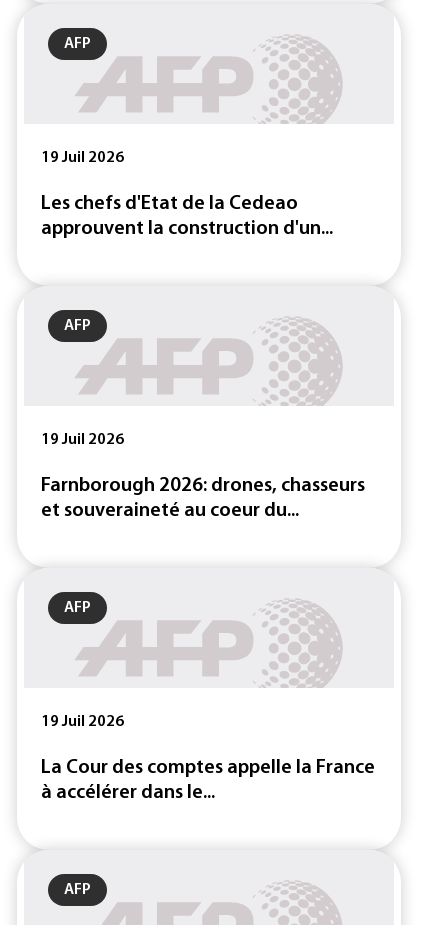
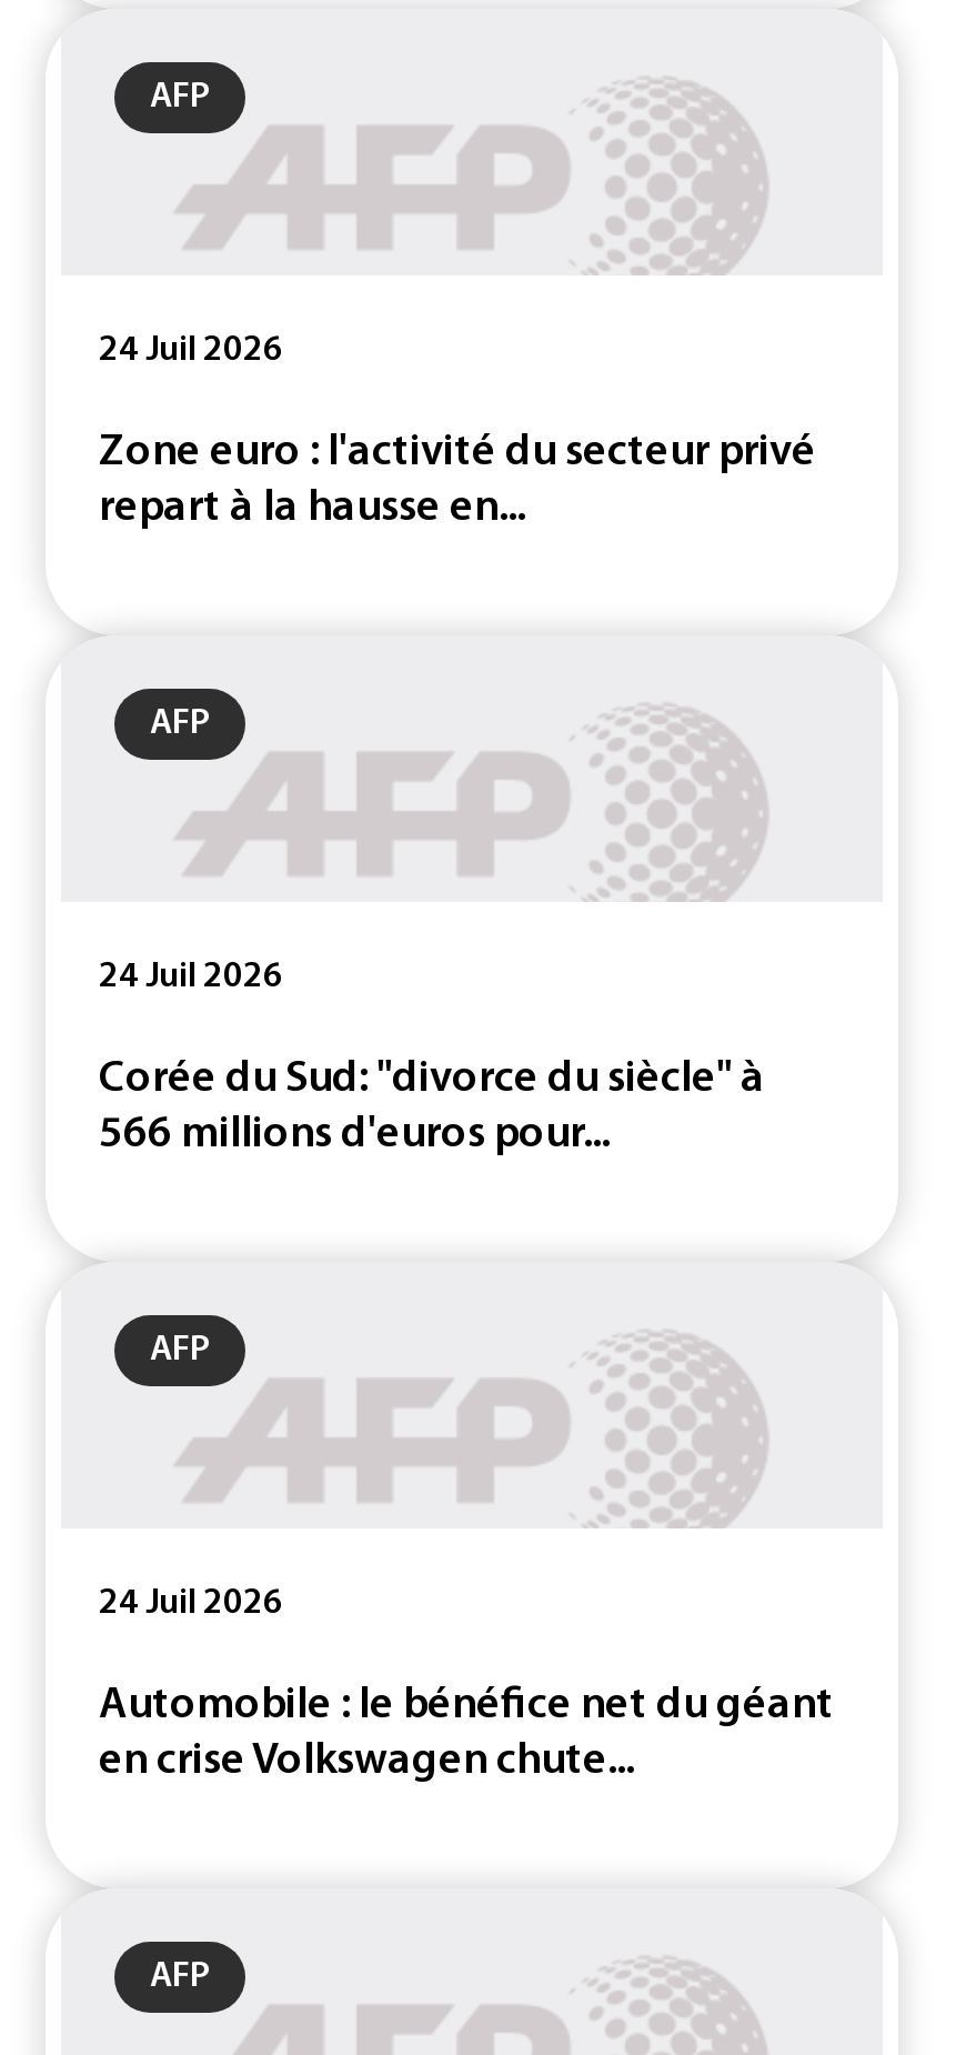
[41,150,124,166] 19 Juil 2026 -> [99,333,283,369] 24 Juil 2026
[41,194,333,239] Les chefs d'Etat de la Cedeao | approuvent la construction d'un... -> [99,431,816,531] Zone euro : l'activité du secteur privé | repart à la hausse en...
[41,432,124,448] 19 Juil 2026 -> [99,960,283,995] 24 Juil 2026
[41,476,365,521] Farnborough 2026: drones, chasseurs | et souveraineté au coeur du... -> [99,1057,765,1157] Corée du Sud: "divorce du siècle" à | 566 millions d'euros pour...
[41,714,124,730] 19 Juil 2026 -> [99,1586,283,1622] 24 Juil 2026
[41,758,375,803] La Cour des comptes appelle la France | à accélérer dans le... -> [99,1684,834,1784] Automobile : le bénéfice net du géant | en crise Volkswagen chute...

